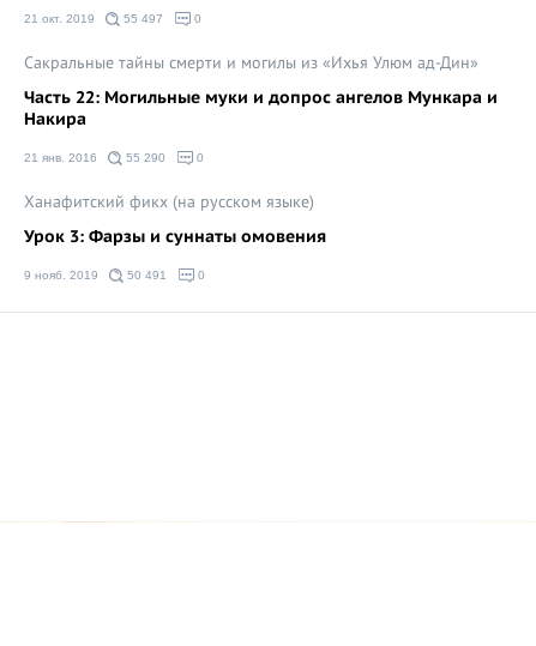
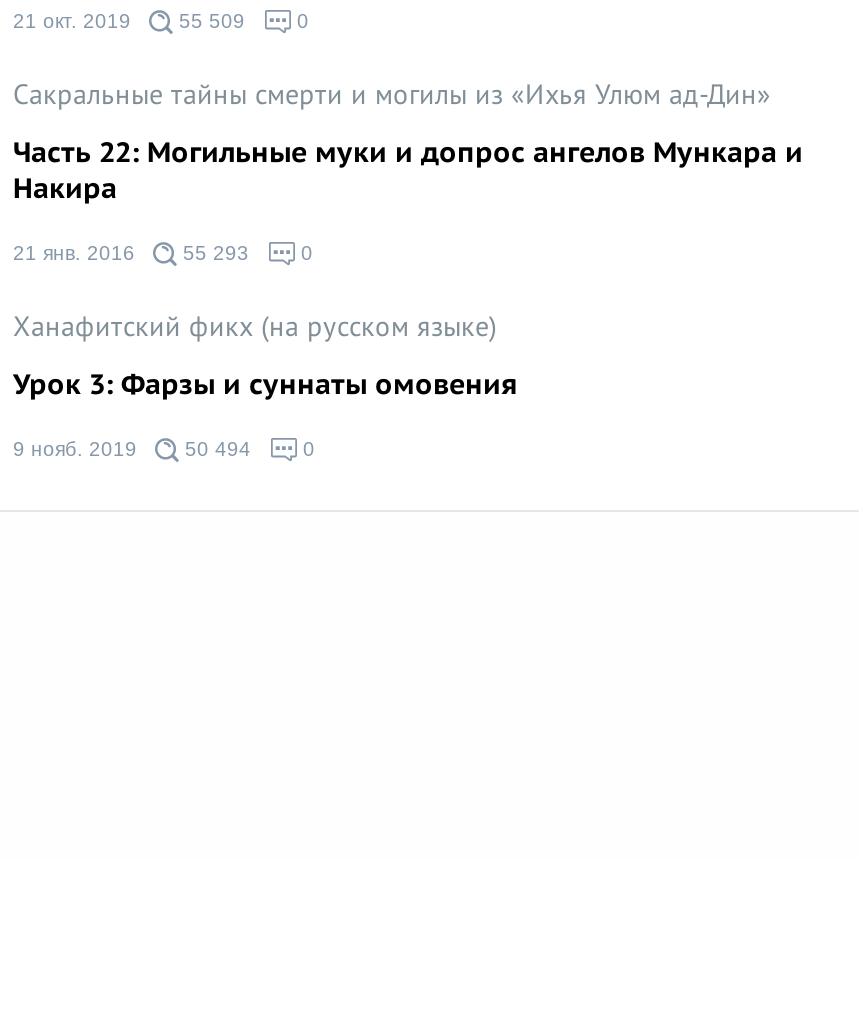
[24,11,163,25] 21 окт. 2019 55 497 -> [13,9,245,31] 21 окт. 2019 55 509
[24,150,165,164] 21 янв. 2016 55 290 -> [13,241,249,263] 21 янв. 2016 55 293
[24,268,167,281] 9 нояб. 2019 50 491 -> [13,437,251,459] 9 нояб. 2019 50 494

